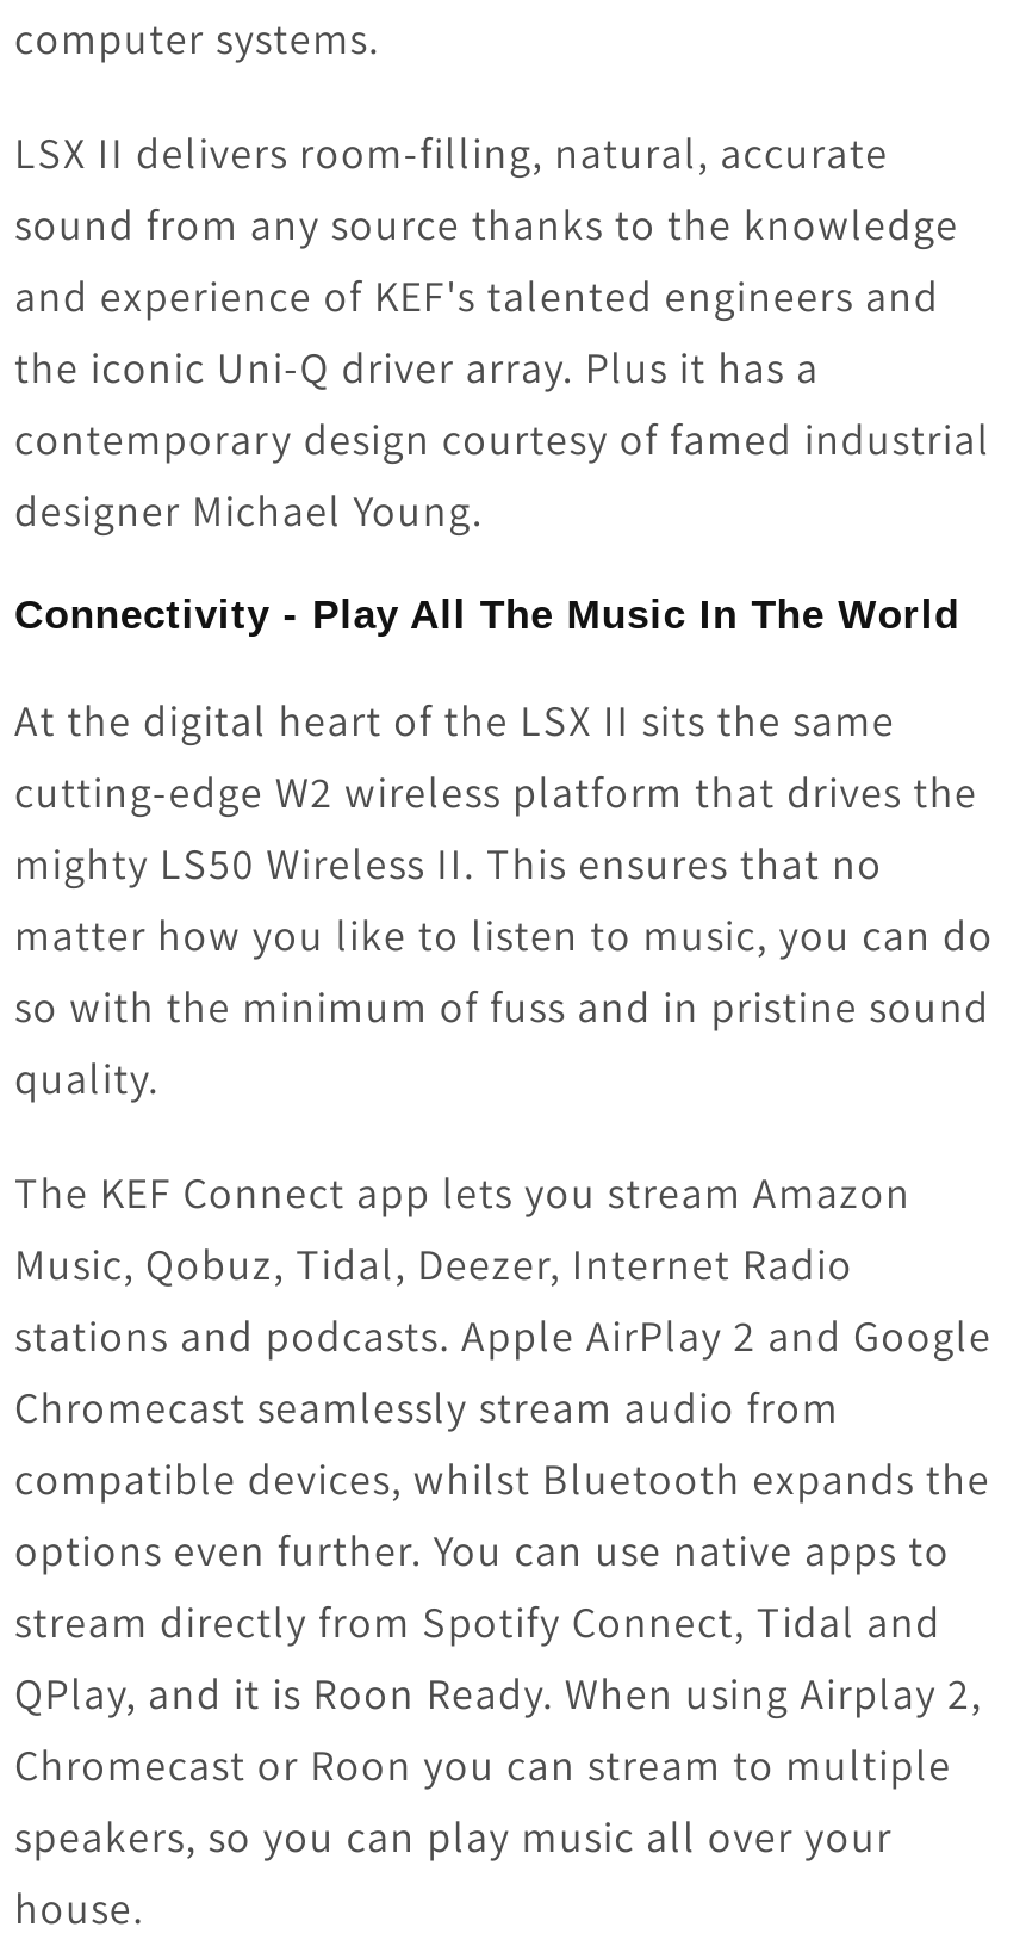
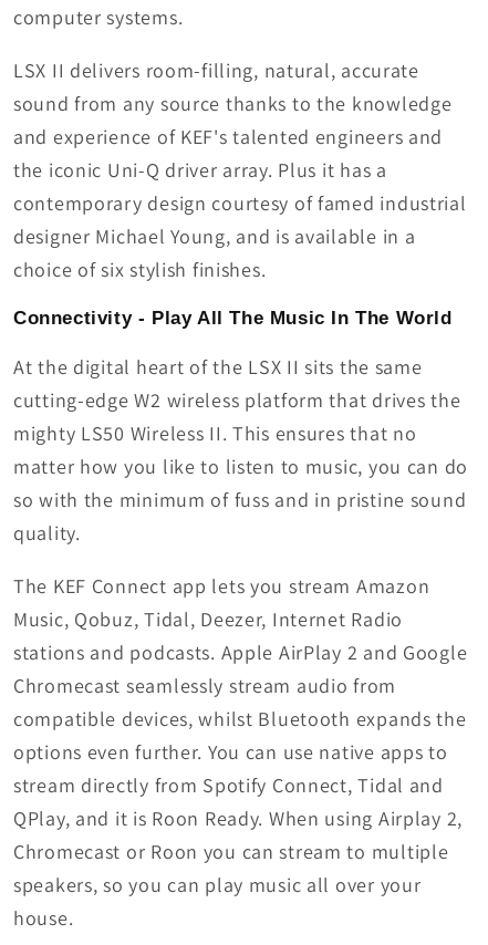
[14,483,483,538] designer Michael Young. -> [13,224,415,283] designer Michael Young, and is available in a | choice of six stylish finishes.

